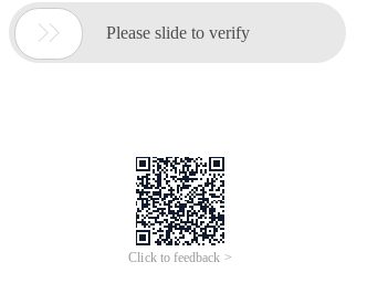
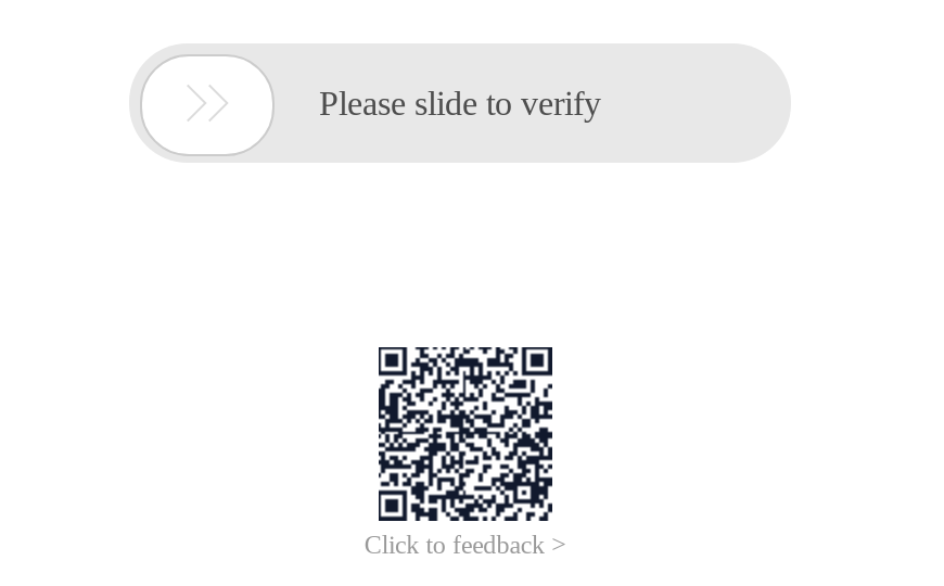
[135,157,226,247] [image] -> [377,345,554,523] [image]

